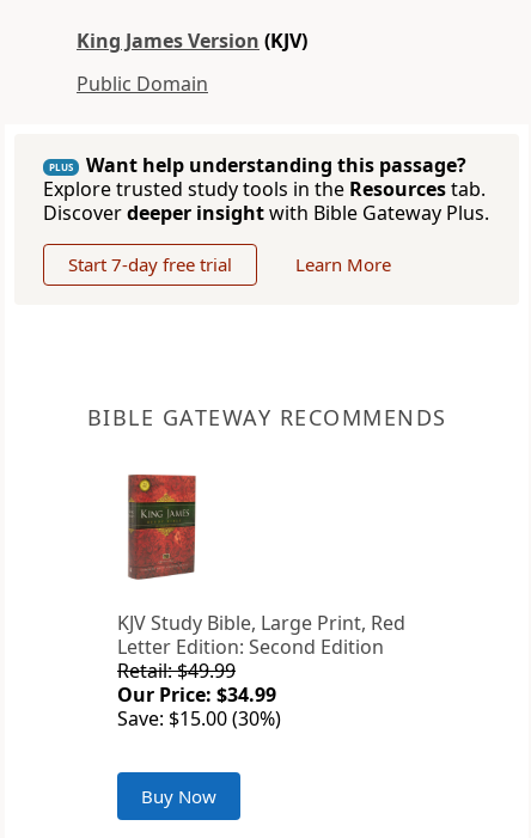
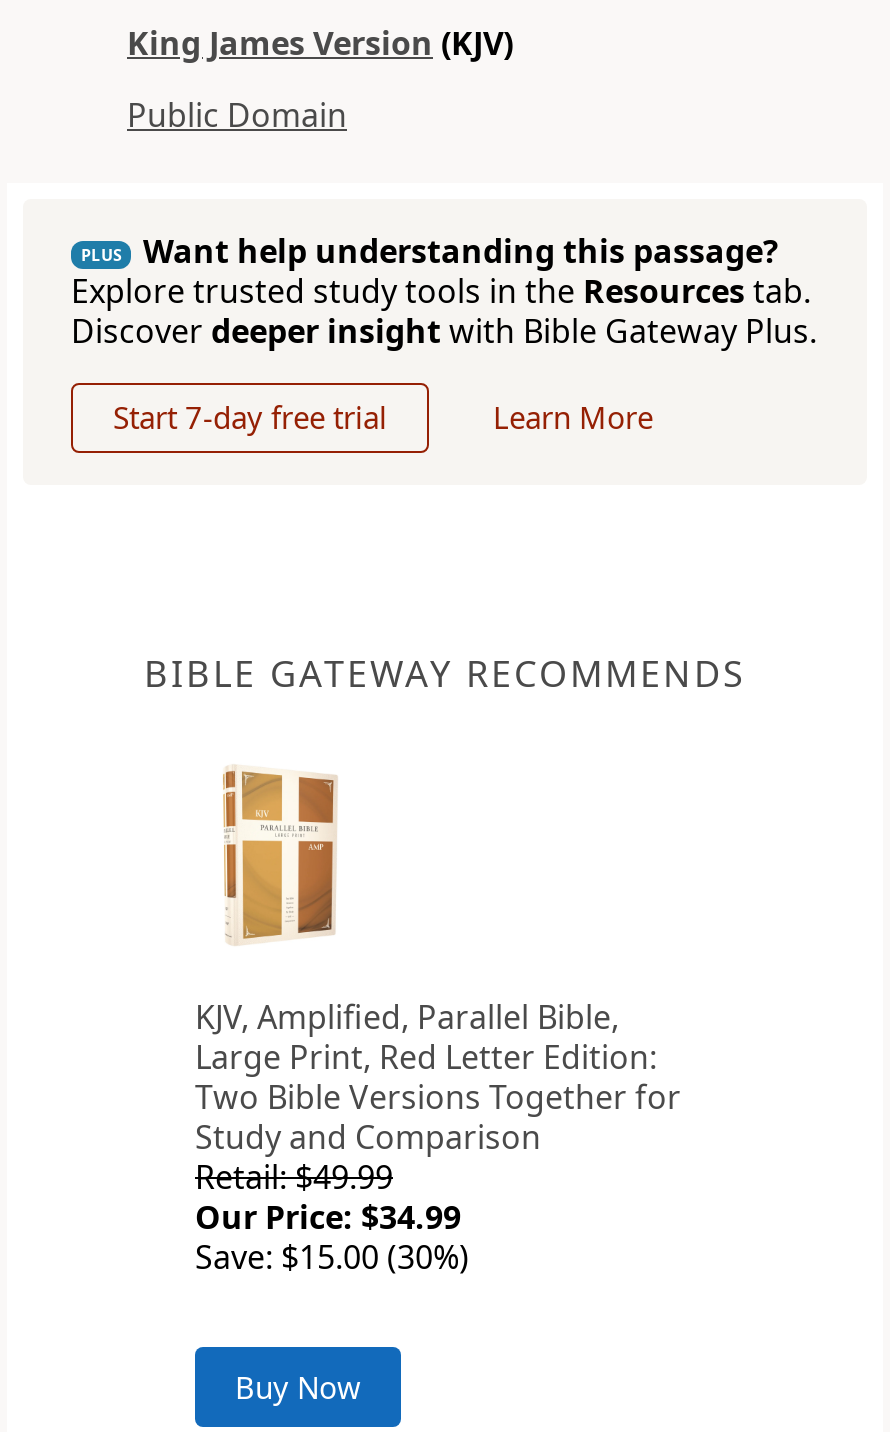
[127,473,201,553] [image] -> [213,767,339,943] [image]
[117,610,405,660] KJV Study Bible, Large Print, Red | Letter Edition: Second Edition -> [195,995,681,1159] KJV, Amplified, Parallel Bible, | Large Print, Red Letter Edition: | Two Bible Versions Together for | Study and Comparison

